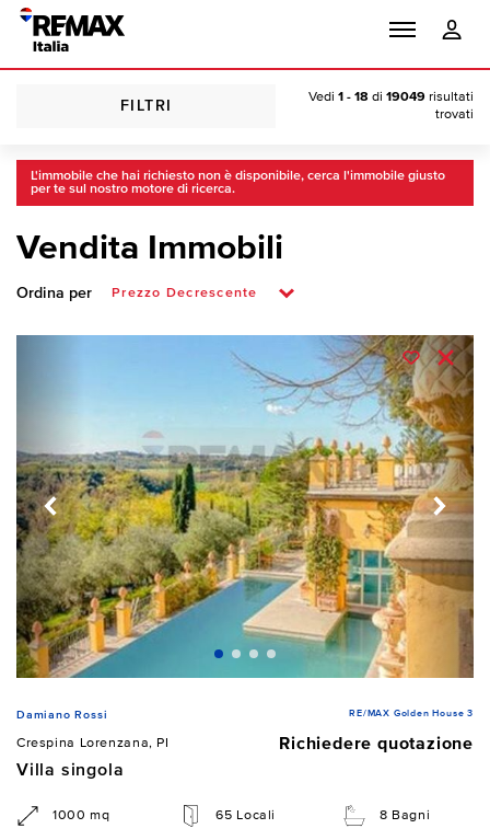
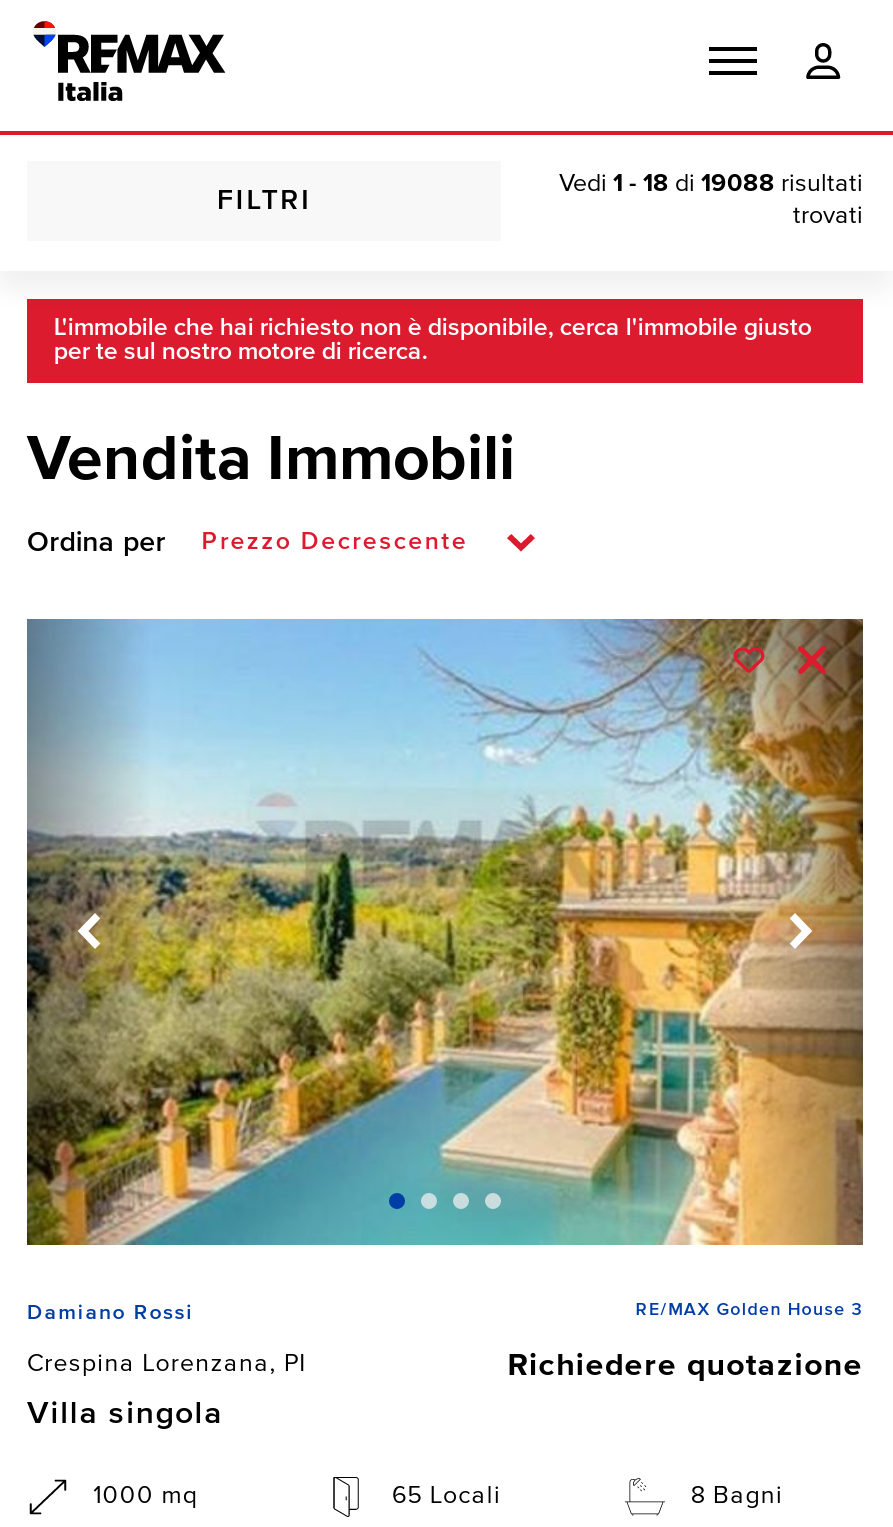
[308,90,474,104] Vedi 1 - 18 di 19049 risultati -> [559,171,863,197] Vedi 1 - 18 di 19088 risultati

